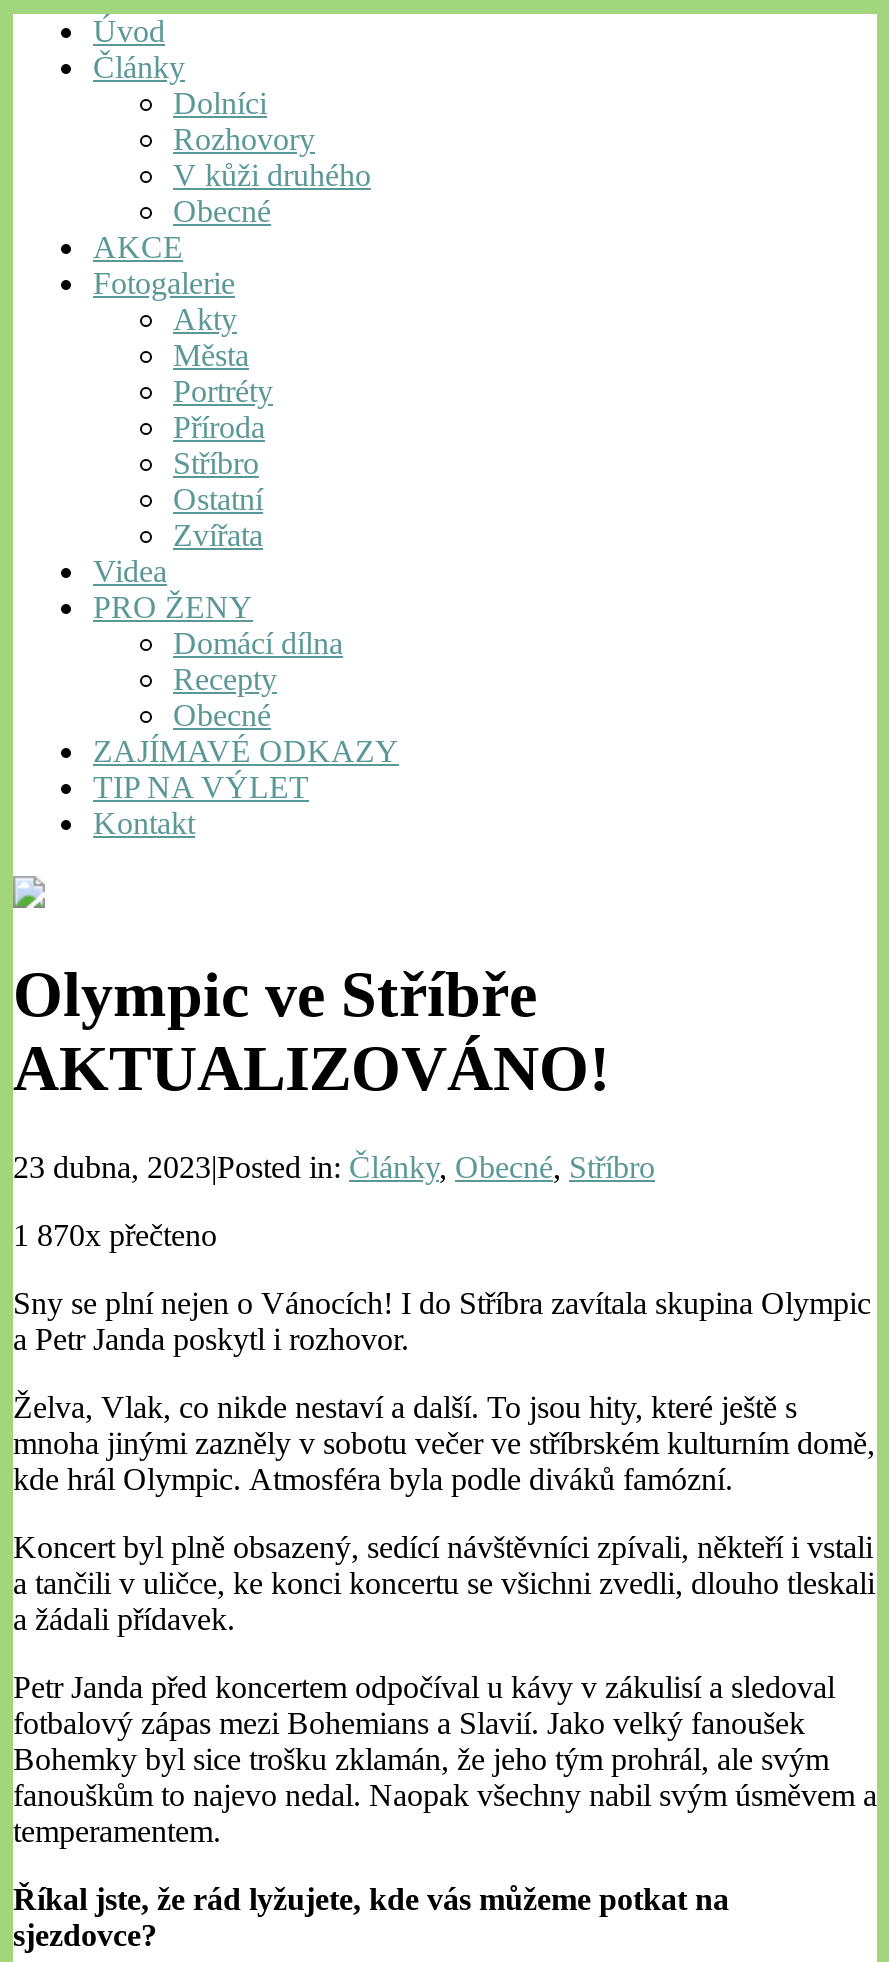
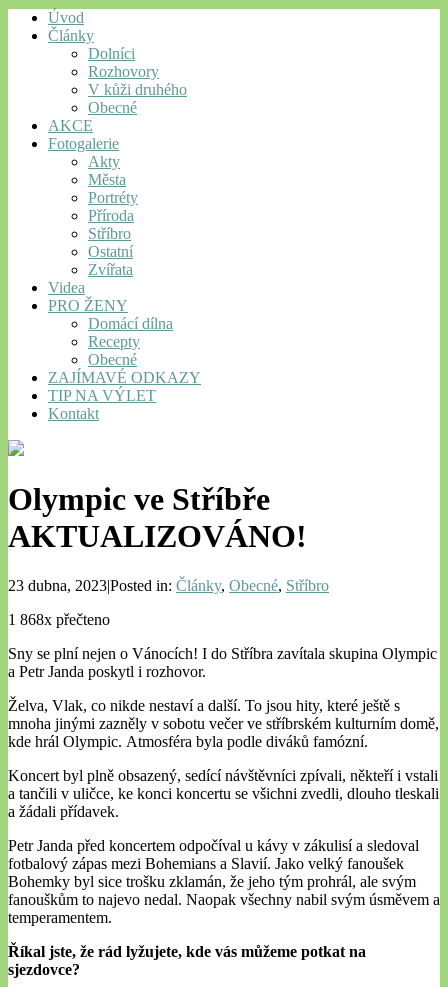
[13,1218,217,1252] 1 870x přečteno -> [8,611,110,628] 1 868x přečteno

